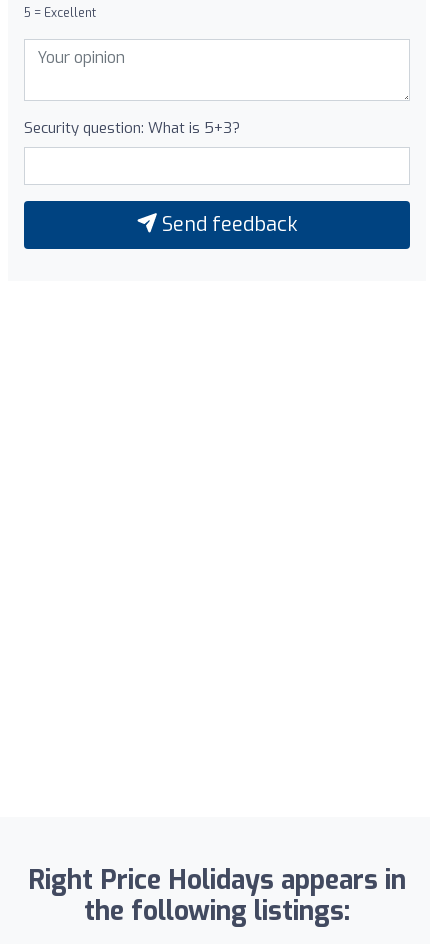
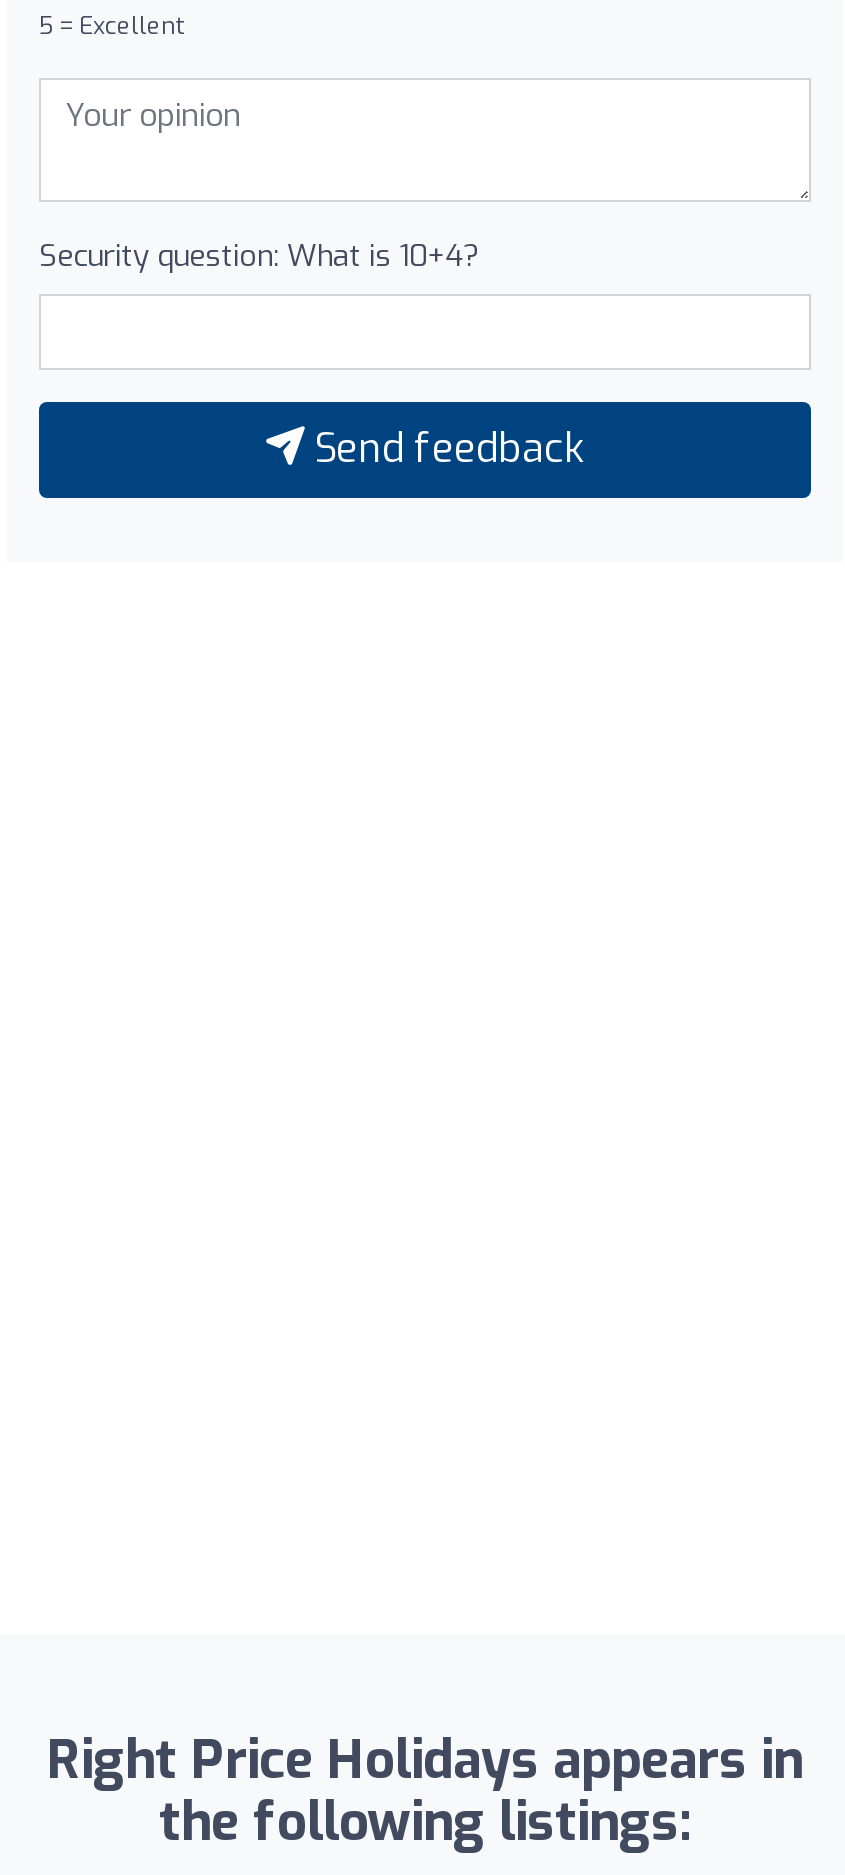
[24,118,240,138] Security question: What is 5+3? -> [39,236,479,276] Security question: What is 10+4?

